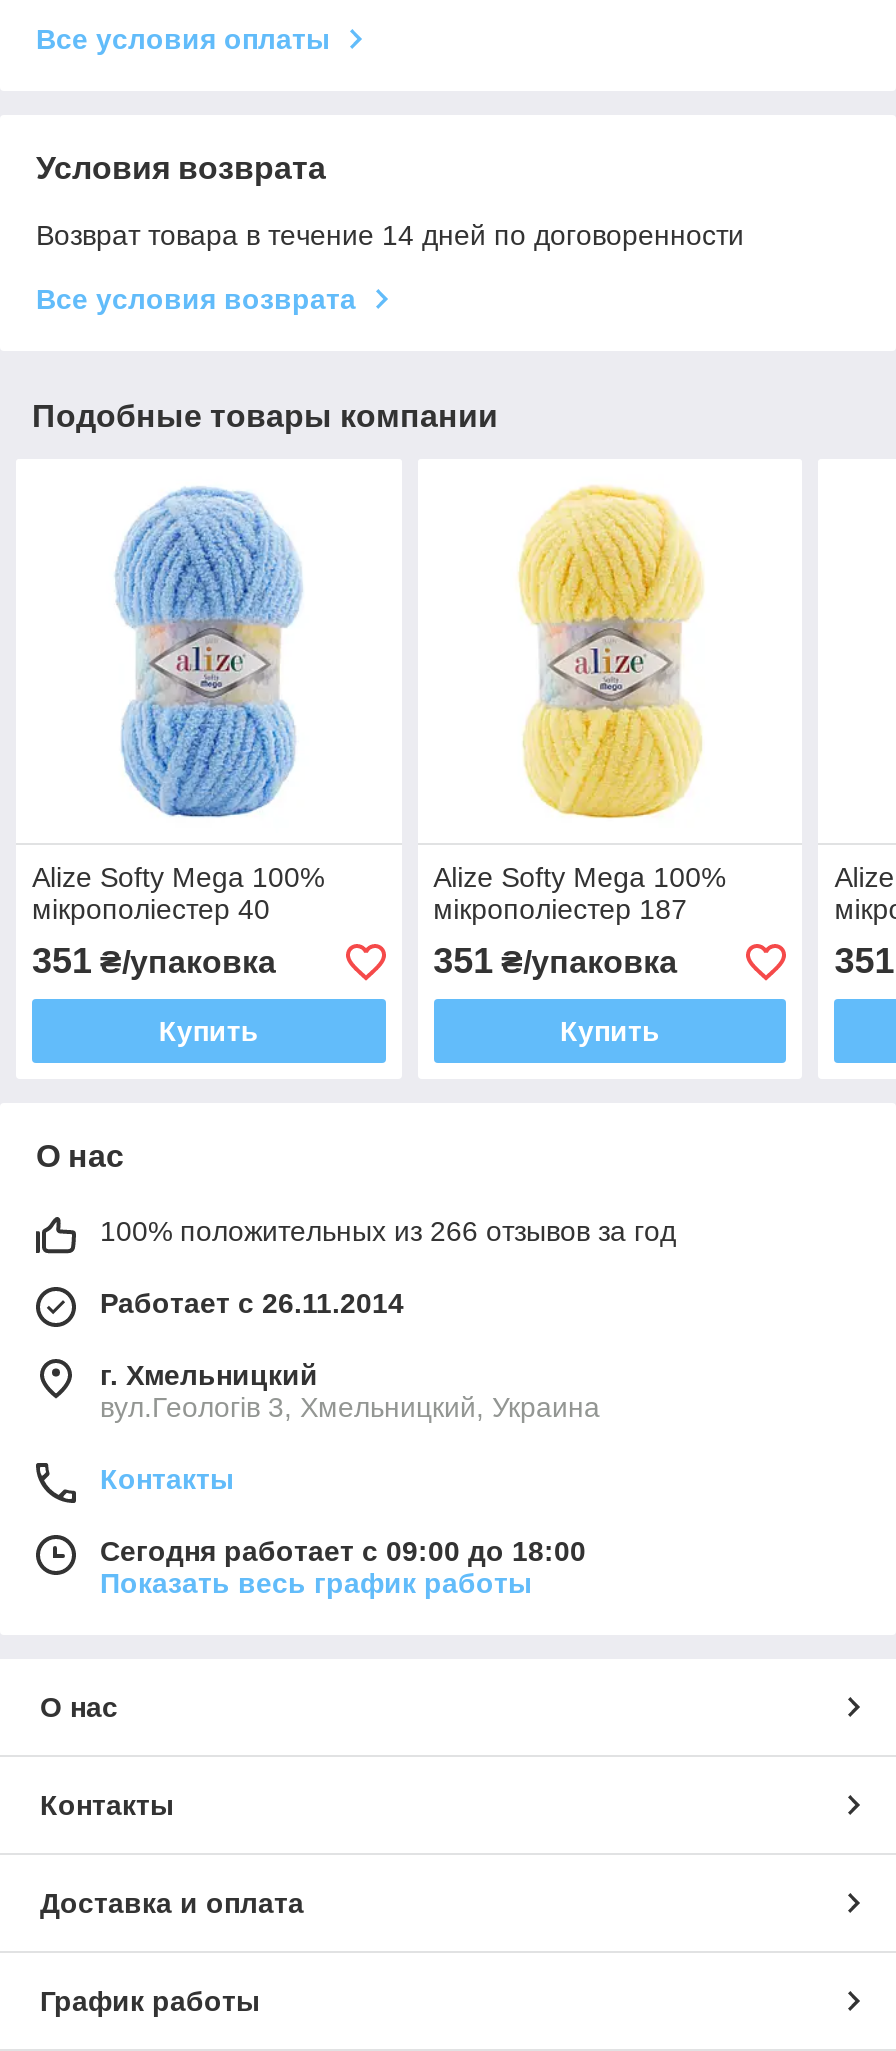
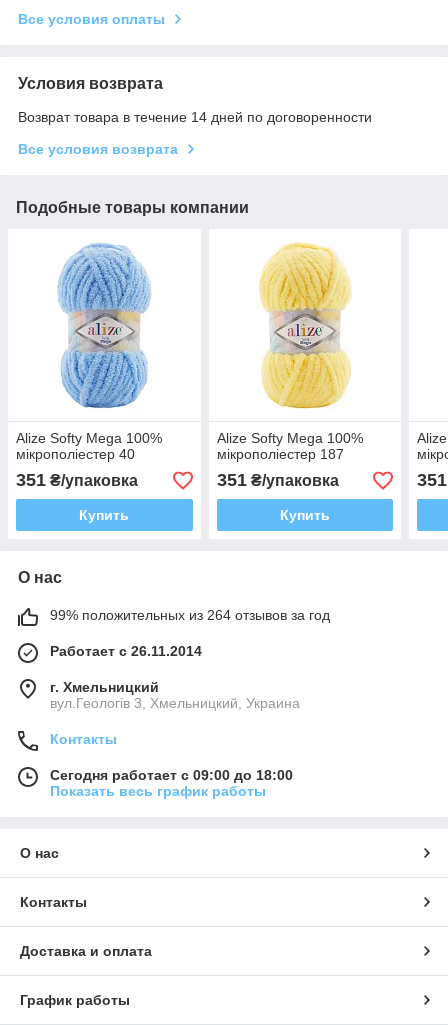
[100,1216,676,1248] 100% положительных из 266 отзывов за год -> [50,607,330,623] 99% положительных из 264 отзывов за год

